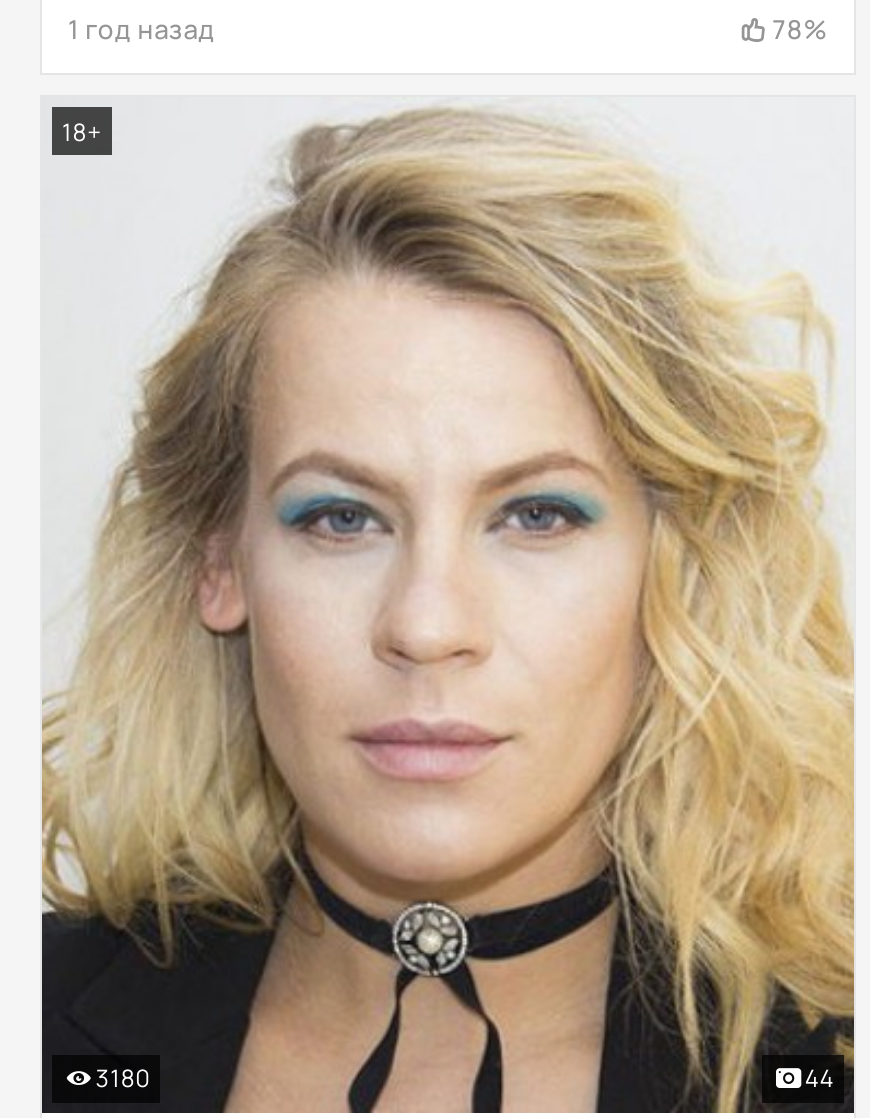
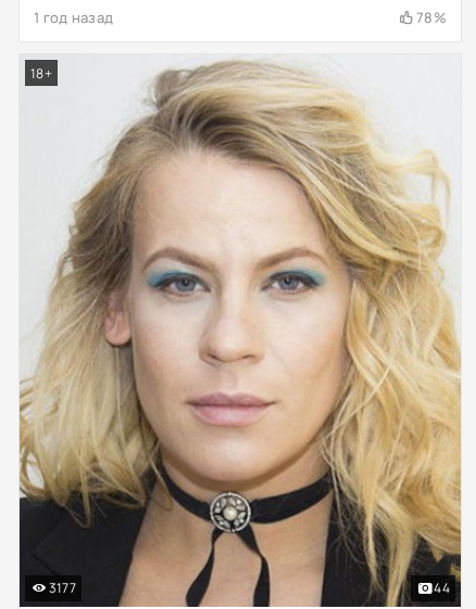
[96,1061,150,1095] 3180 -> [49,579,76,597] 3177

